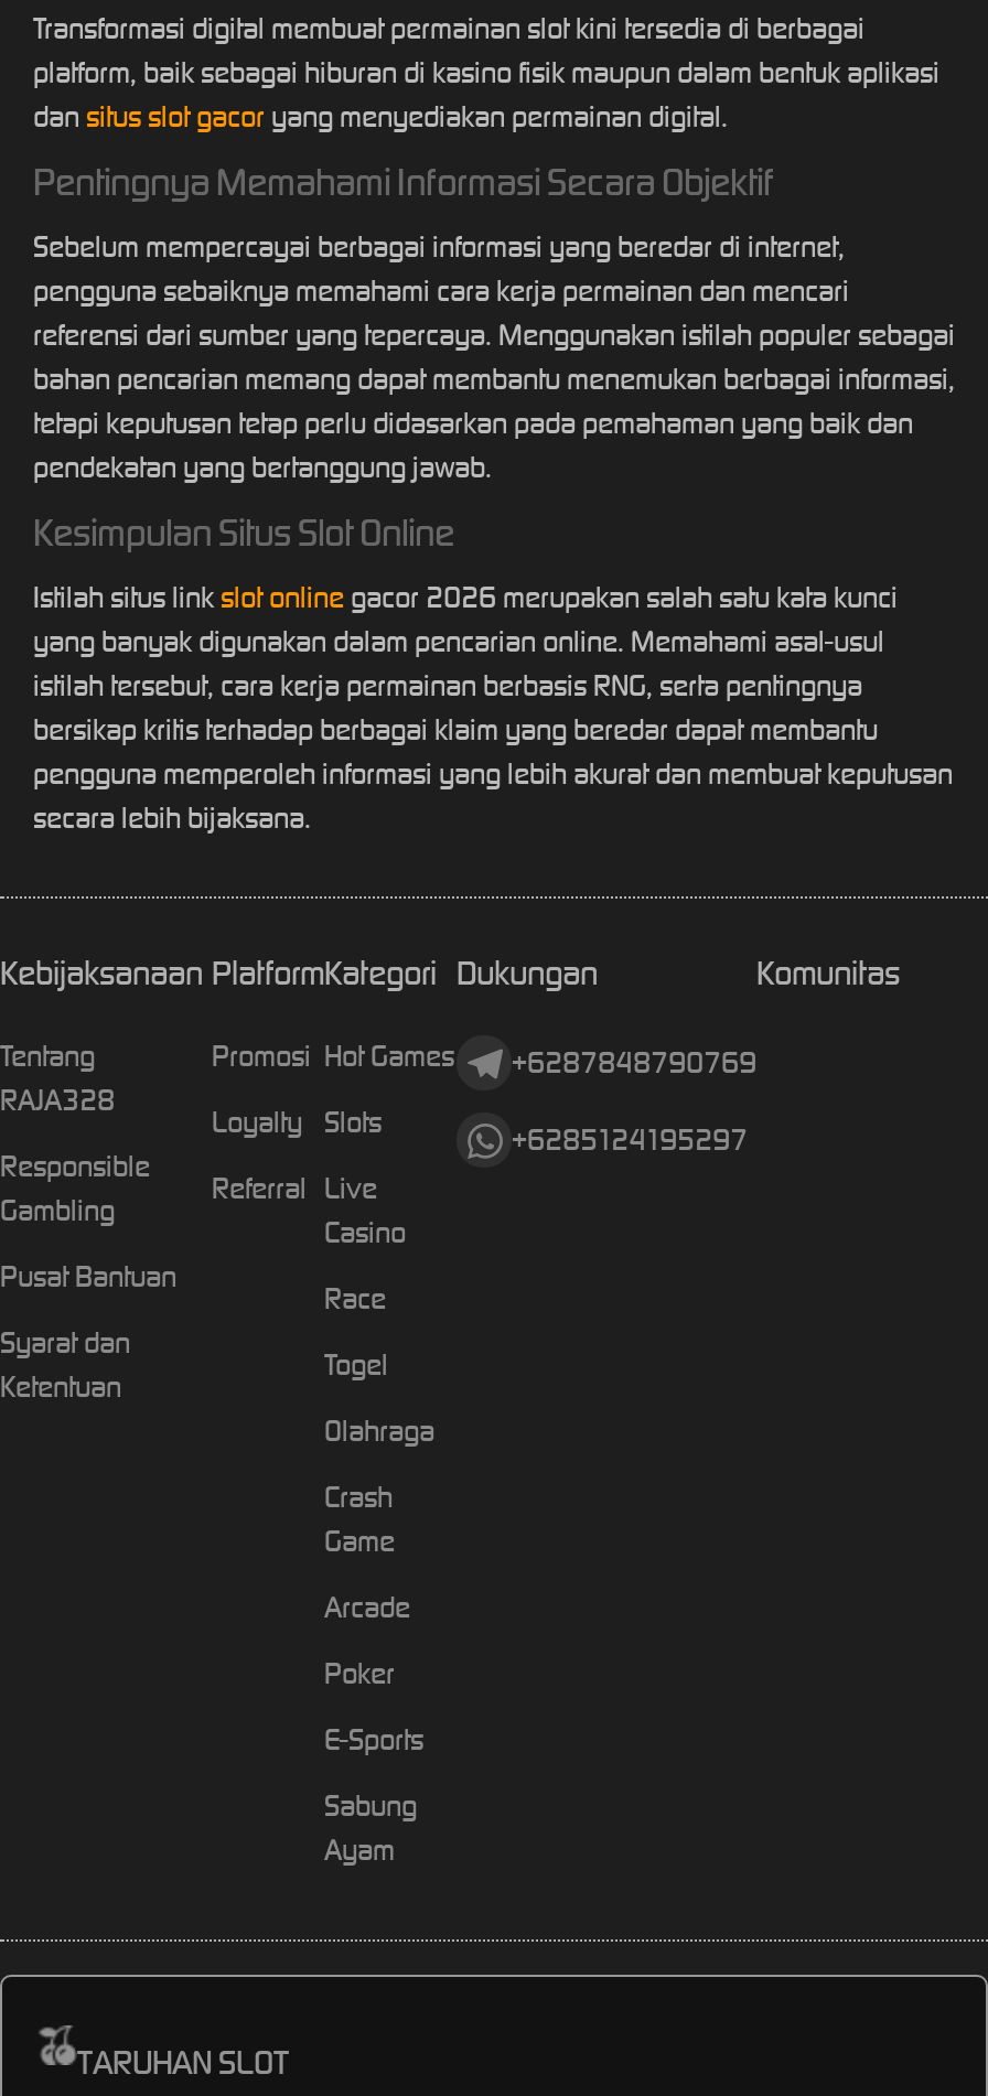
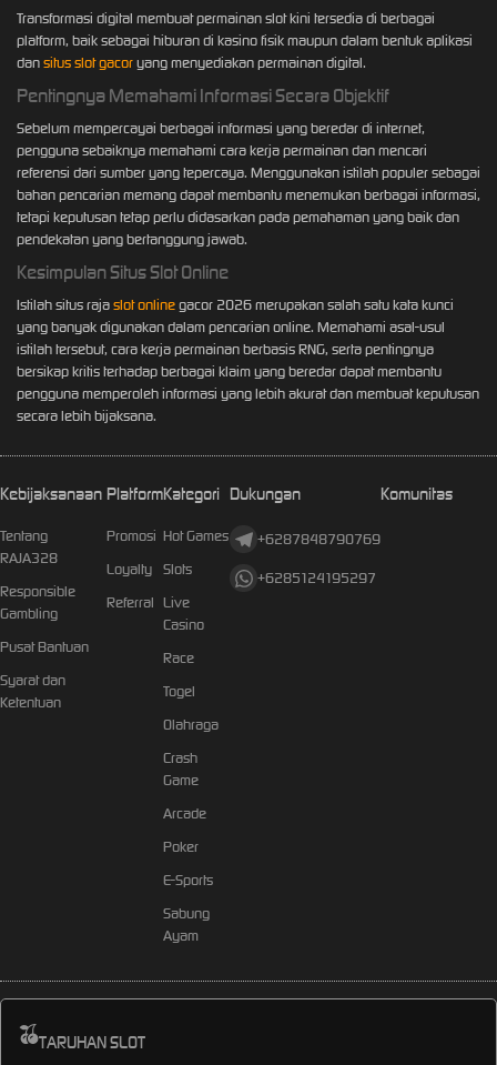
[33,580,898,617] Istilah situs link slot online gacor 2026 merupakan salah satu kata kunci -> [17,296,454,315] Istilah situs raja slot online gacor 2026 merupakan salah satu kata kunci

